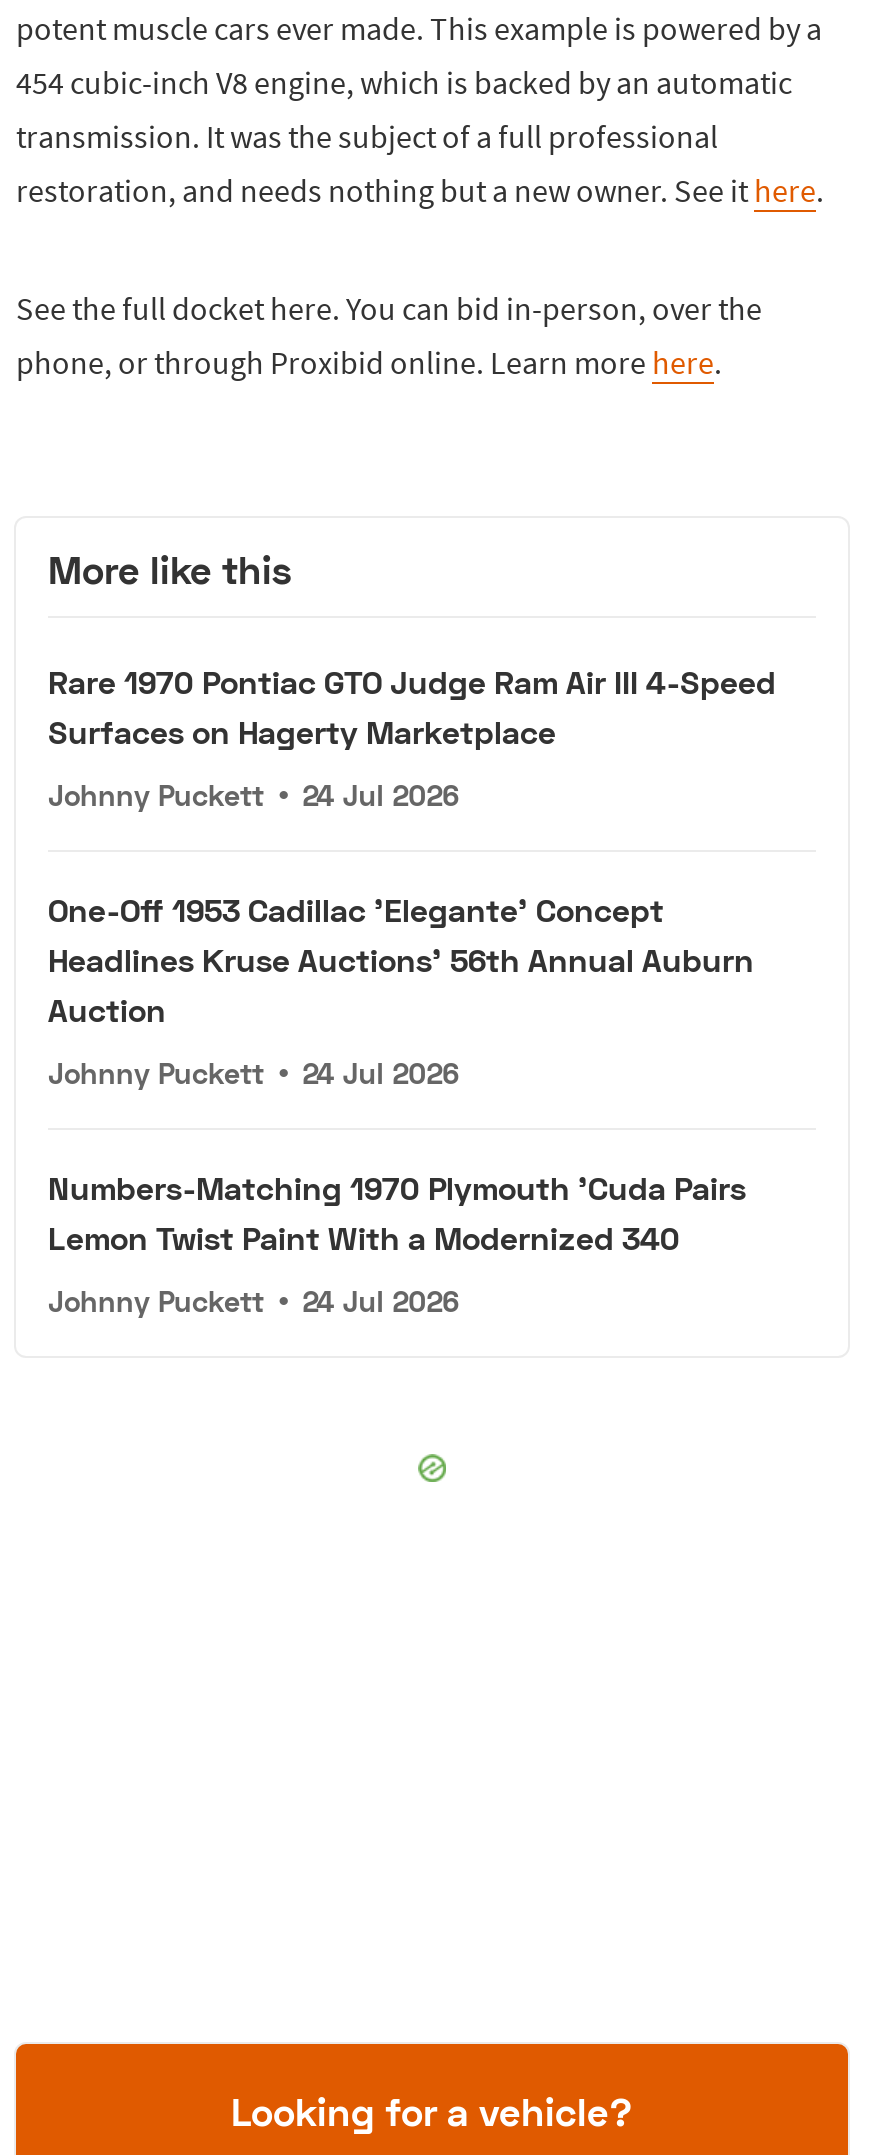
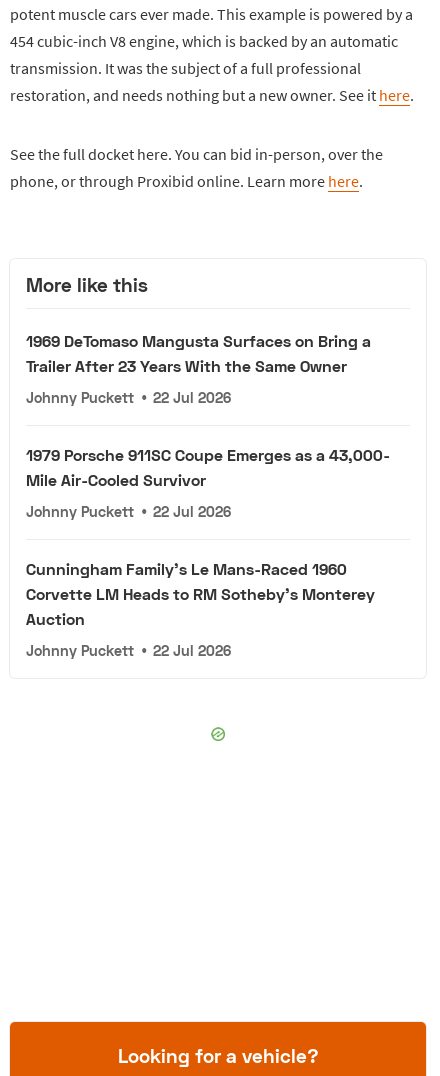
[48,663,776,979] Rare 1970 Pontiac GTO Judge Ram Air III 4-Speed | Surfaces on Hagerty Marketplace | Johnny Puckett • 24 Jul 2026 | One-Off 1953 Cadillac 'Elegante' Concept | Headlines Kruse Auctions' 56th Annual Auburn -> [26,331,390,603] 1969 DeTomaso Mangusta Surfaces on Bring a | Trailer After 23 Years With the Same Owner | Johnny Puckett • 22 Jul 2026 | 1979 Porsche 911SC Coupe Emerges as a 43,000- | Mile Air-Cooled Survivor | Johnny Puckett • 22 Jul 2026 | Cunningham Family's Le Mans-Raced 1960 | Corvette LM Heads to RM Sotheby's Monterey
moved [48,991,166,1029] -> [26,609,85,628]: Auction
[48,1057,746,1319] Johnny Puckett • 24 Jul 2026 | Numbers-Matching 1970 Plymouth 'Cuda Pairs | Lemon Twist Paint With a Modernized 340 | Johnny Puckett • 24 Jul 2026 -> [26,642,231,659] Johnny Puckett • 22 Jul 2026

